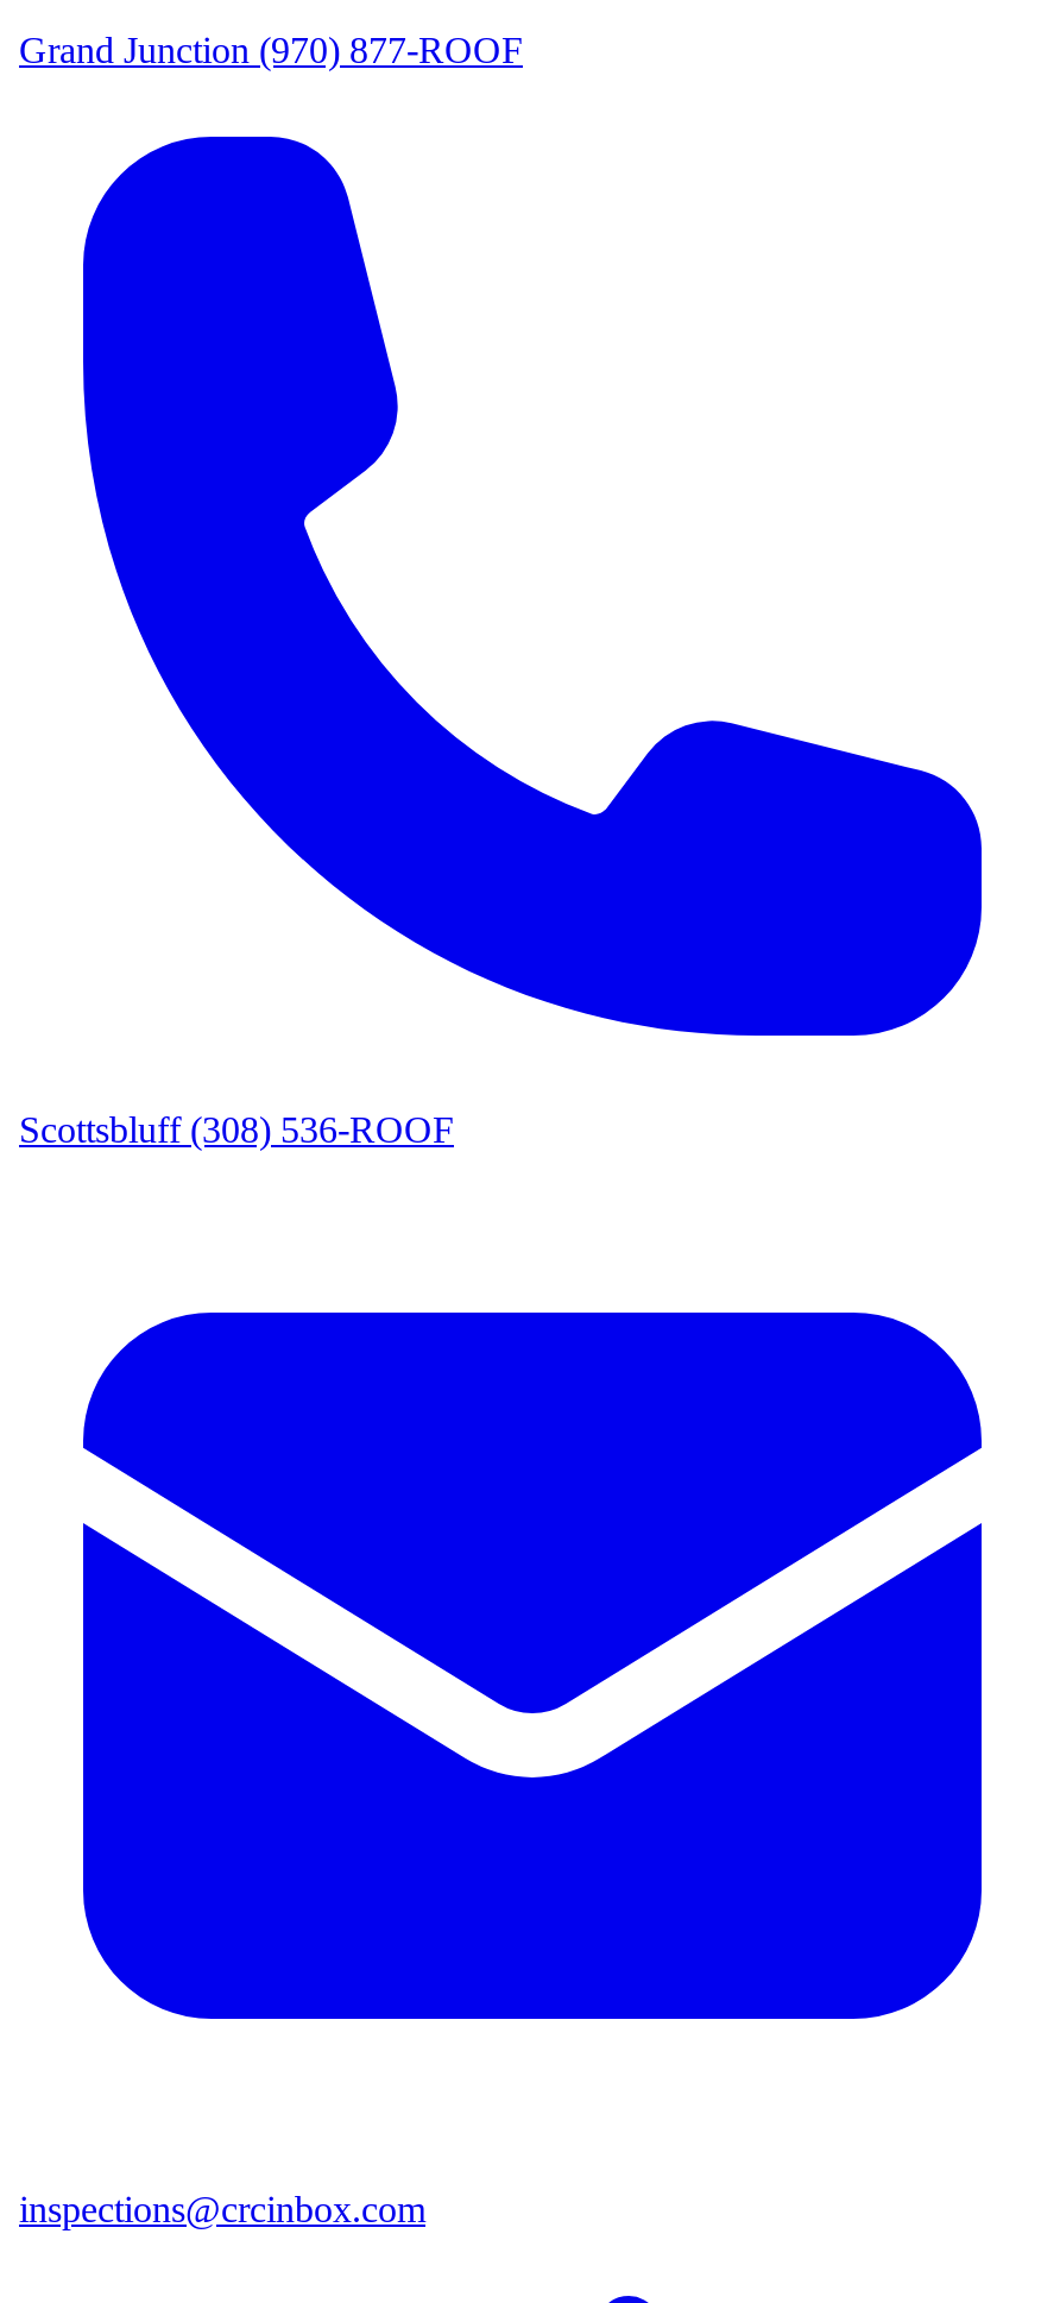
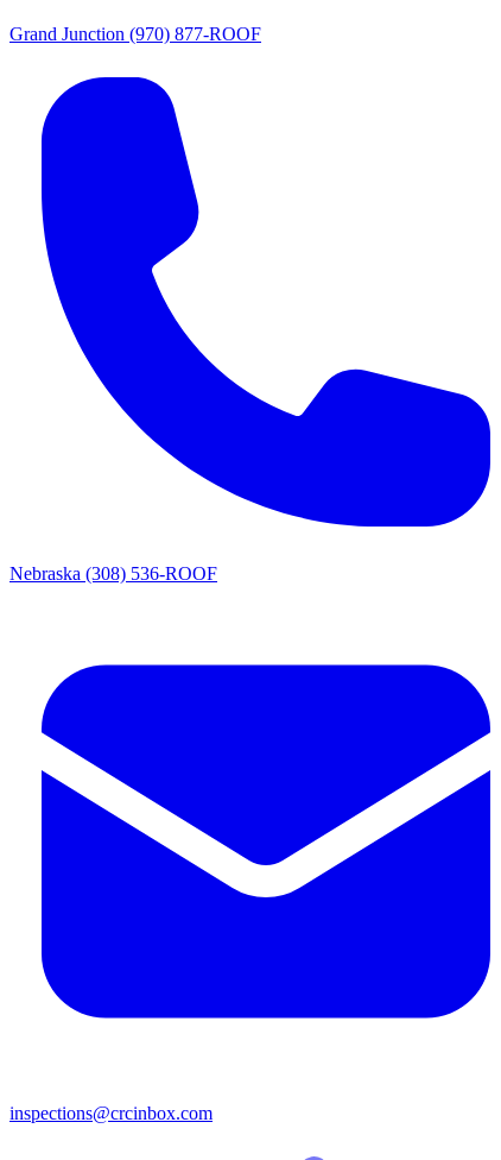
[19,1109,454,1150] Scottsbluff (308) 536-ROOF -> [9,563,217,584] Nebraska (308) 536-ROOF

